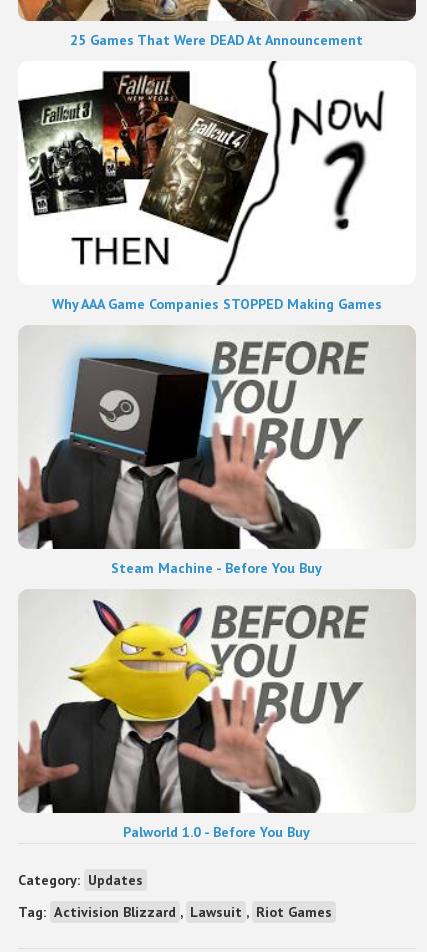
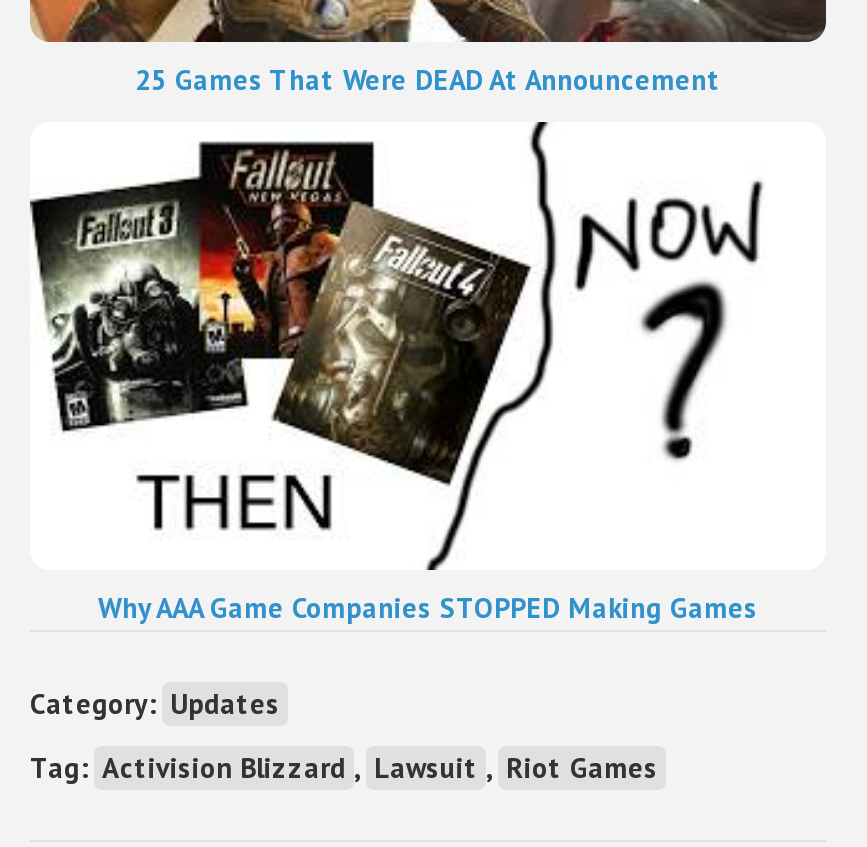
[18,326,416,577] [image] | Steam Machine - Before You Buy -> none
[17,590,416,841] [image] | Palworld 1.0 - Before You Buy -> none

